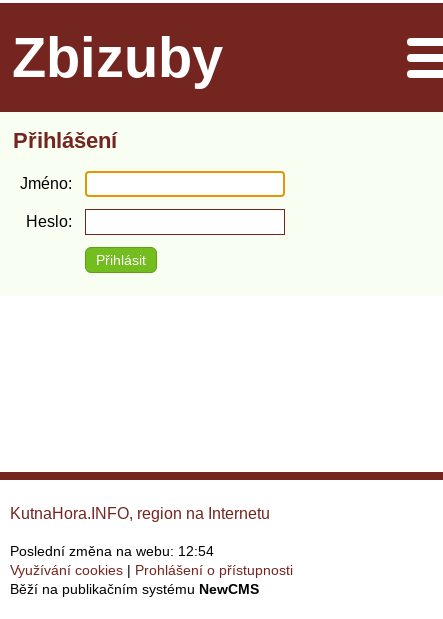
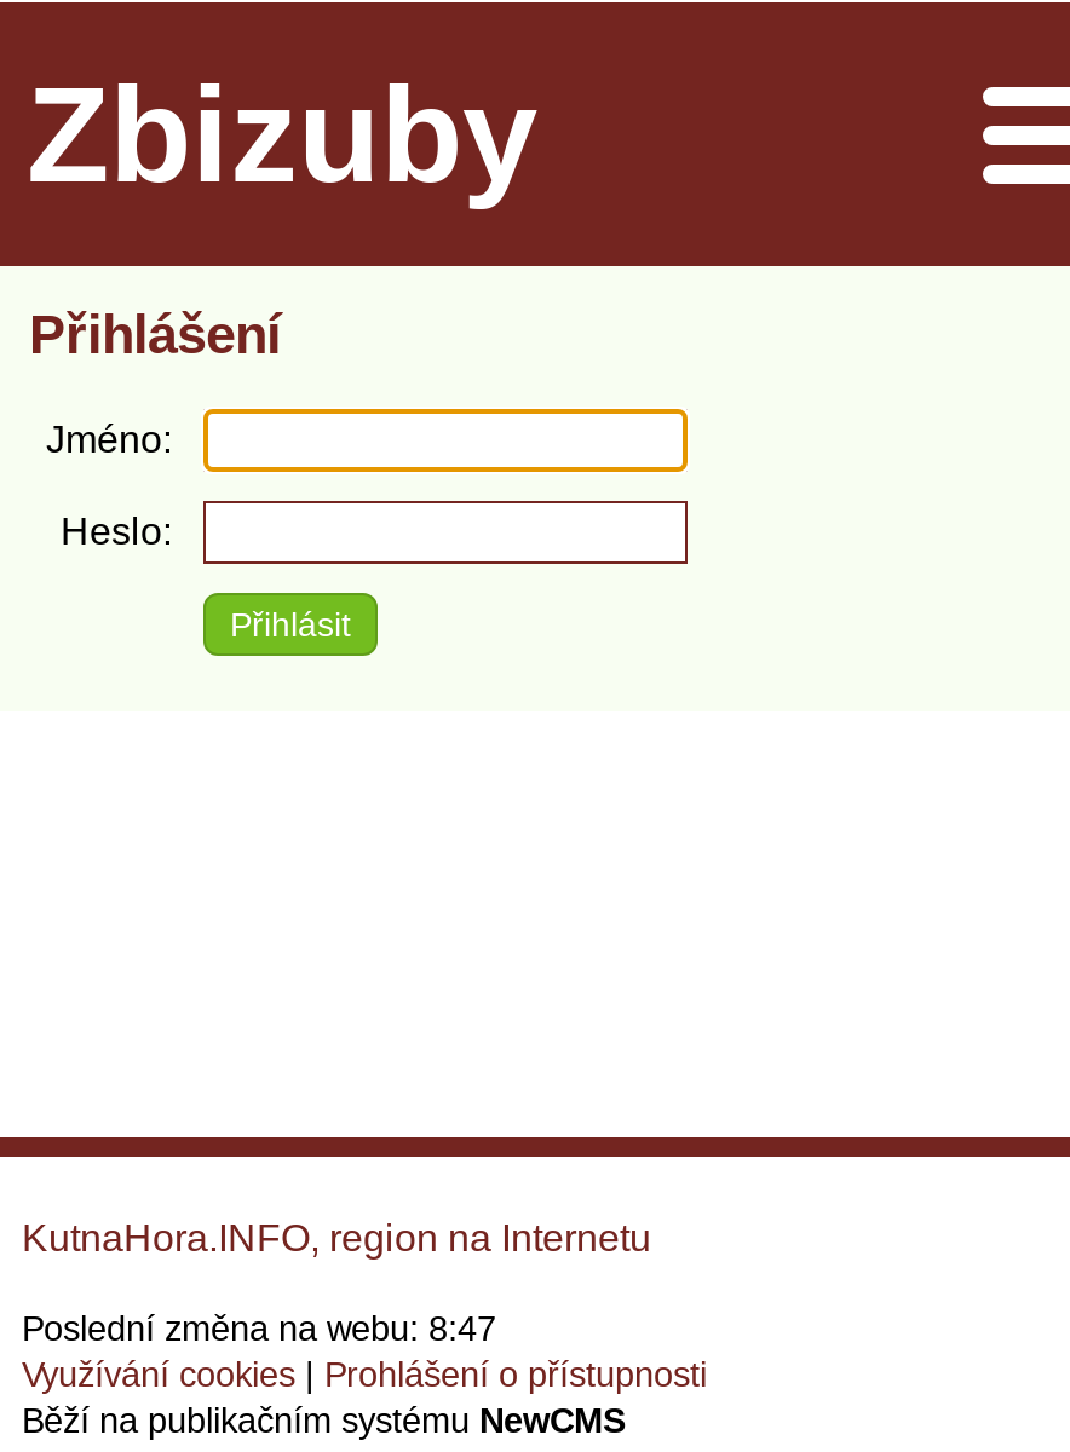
[10,543,214,559] Poslední změna na webu: 12:54 -> [22,1309,496,1348] Poslední změna na webu: 8:47

